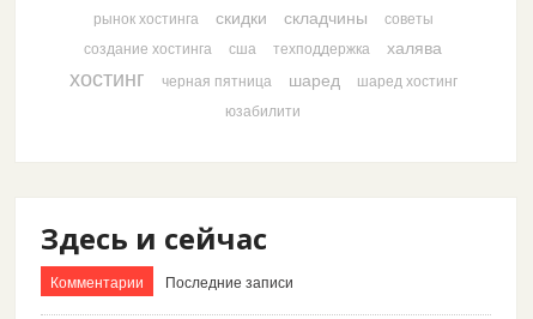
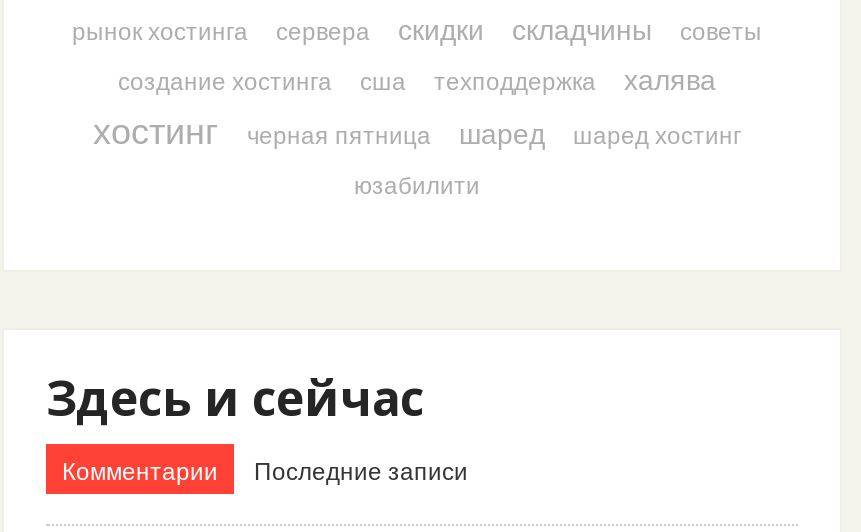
none -> [276,11,370,45] сервера

